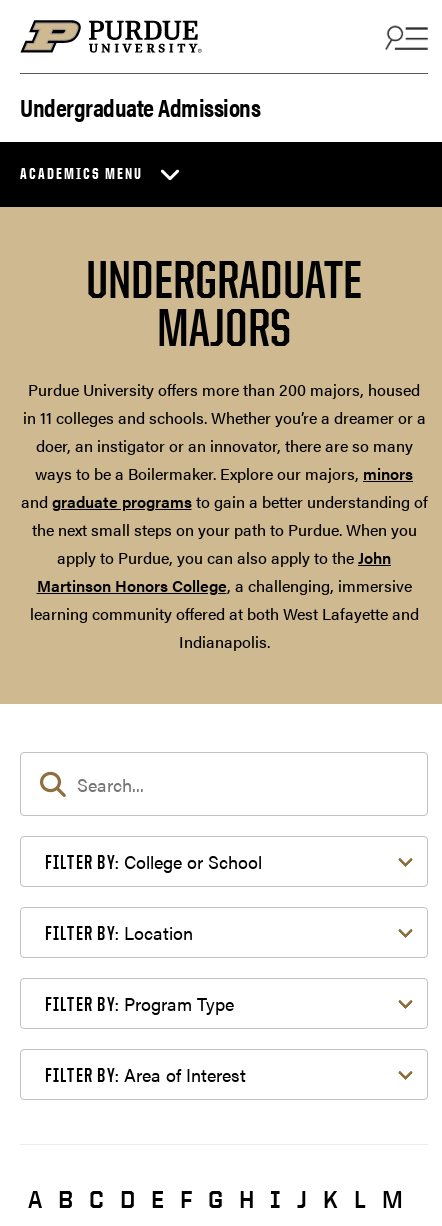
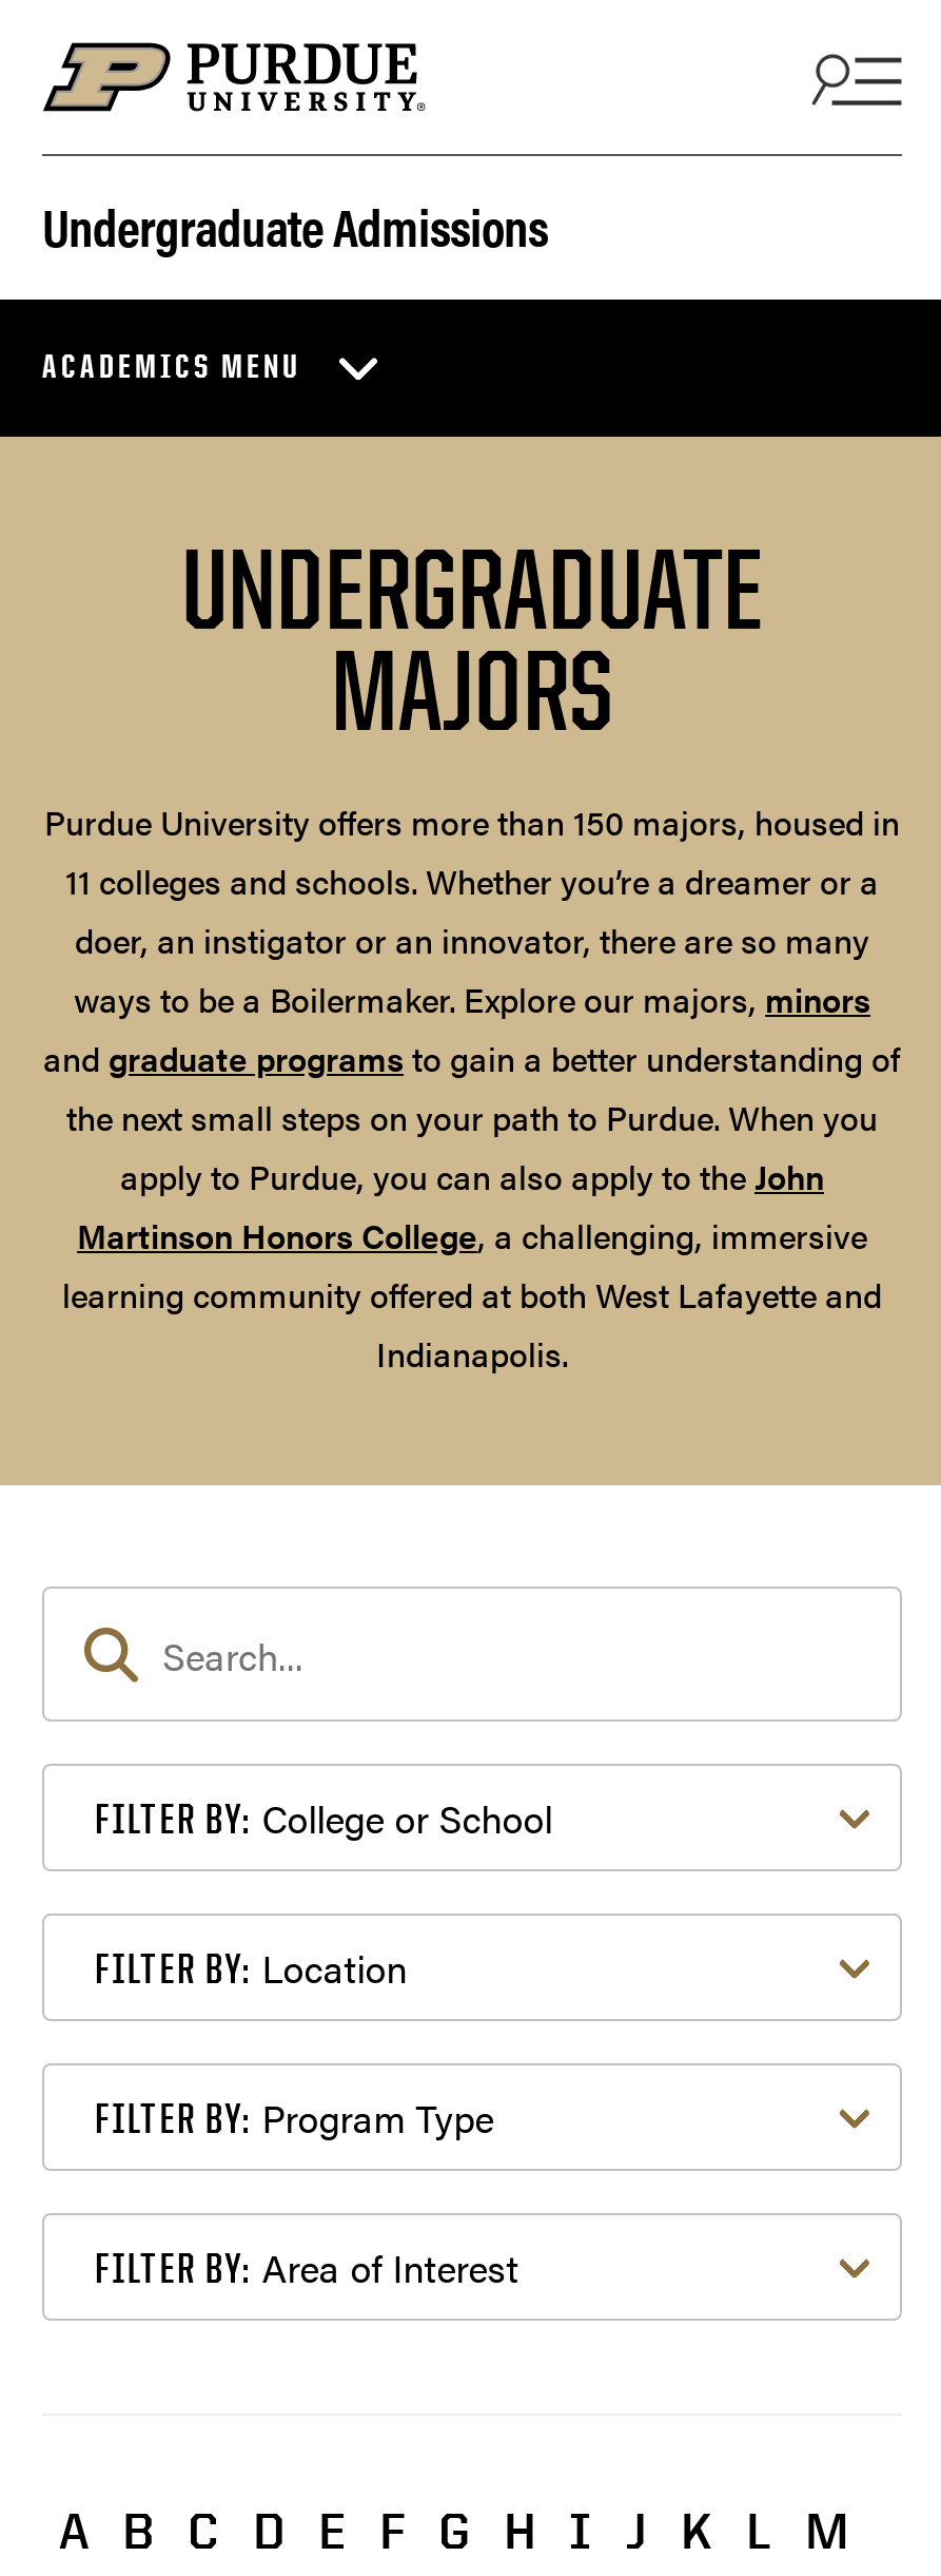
[22,378,425,429] Purdue University offers more than 200 majors, housed | in 11 colleges and schools. Whether you’re a dreamer or a -> [44,798,900,906] Purdue University offers more than 150 majors, housed in | 11 colleges and schools. Whether you’re a dreamer or a

